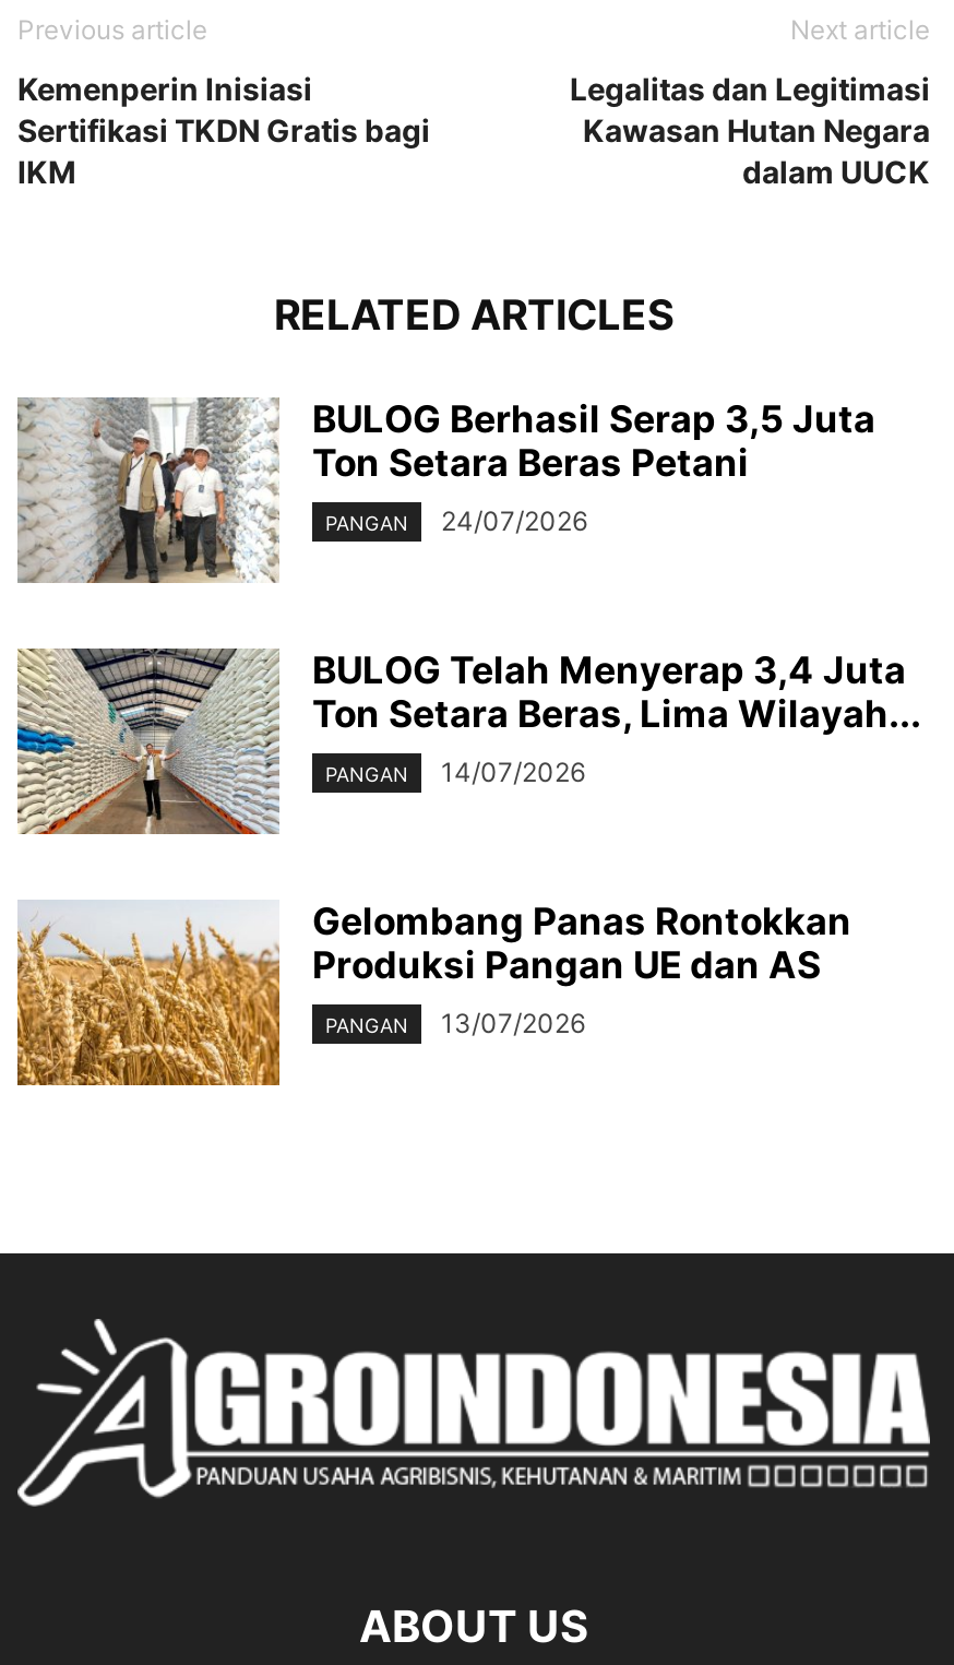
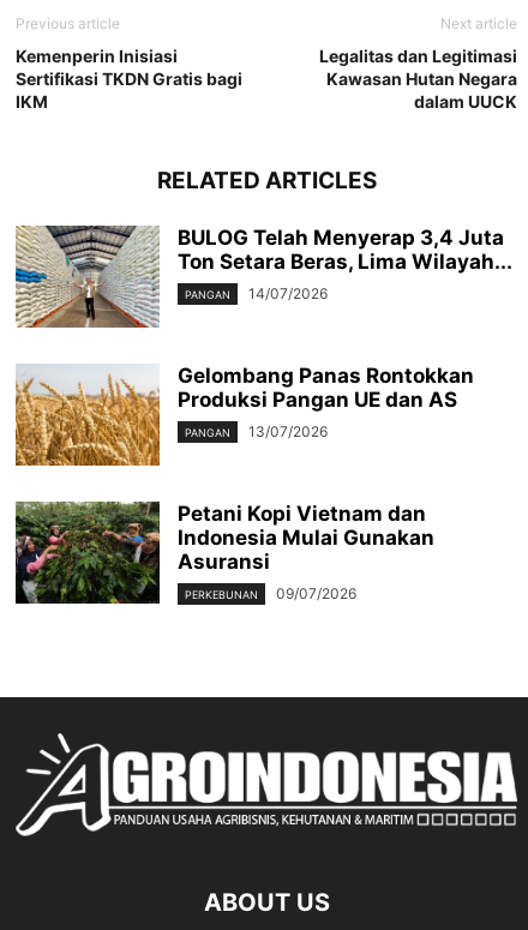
[17,397,875,583] [image] | BULOG Berhasil Serap 3,5 Juta | Ton Setara Beras Petani | PANGAN | 24/07/2026 -> none
moved [13,644,921,1039] -> [13,223,512,440]: [image] | BULOG Telah Menyerap 3,4 Juta | Ton Setara Beras, Lima Wilayah... | ... | PANGAN | 13/07/2026
none -> [14,500,434,605] [image] | Petani Kopi Vietnam dan | Indonesia Mulai Gunakan | Asuransi | PERKEBUNAN | 09/07/2026

